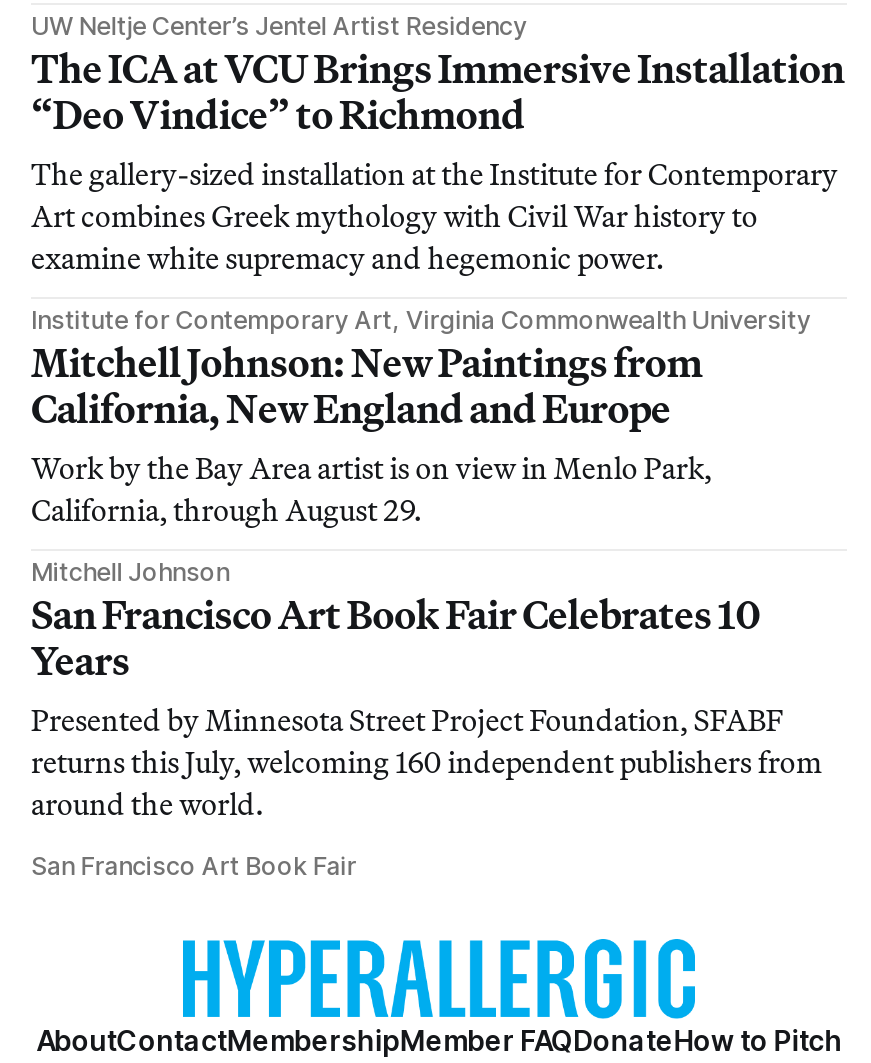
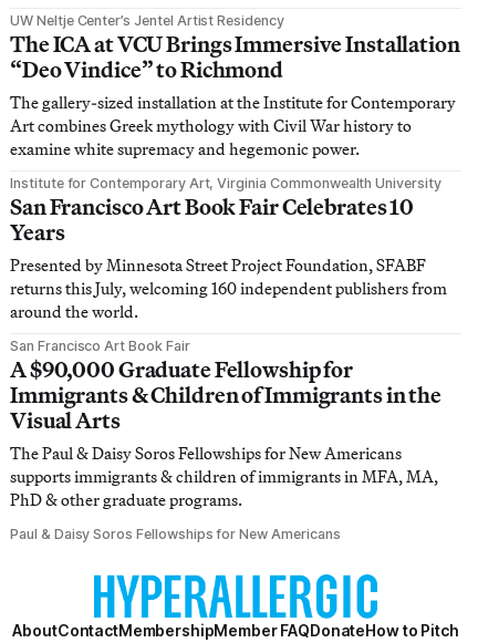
[31,337,712,587] Mitchell Johnson: New Paintings from | California, New England and Europe | Work by the Bay Area artist is on view in Menlo Park, | California, through August 29. | Mitchell Johnson -> none
moved [31,589,822,881] -> [10,192,448,354]: San Francisco Art Book Fair Celebrates 10 | Years | Presented by Minnesota Street Project Foundation, SFABF | returns this July, welcoming 160 independent publishers from | around the world. | San Francisco Art Book Fair
none -> [10,355,441,542] A $90,000 Graduate Fellowship for | Immigrants & Children of Immigrants in the | Visual Arts | The Paul & Daisy Soros Fellowships for New Americans | supports immigrants & children of immigrants in MFA, MA, | PhD & other graduate programs. | Paul & Daisy Soros Fellowships for New Americans

